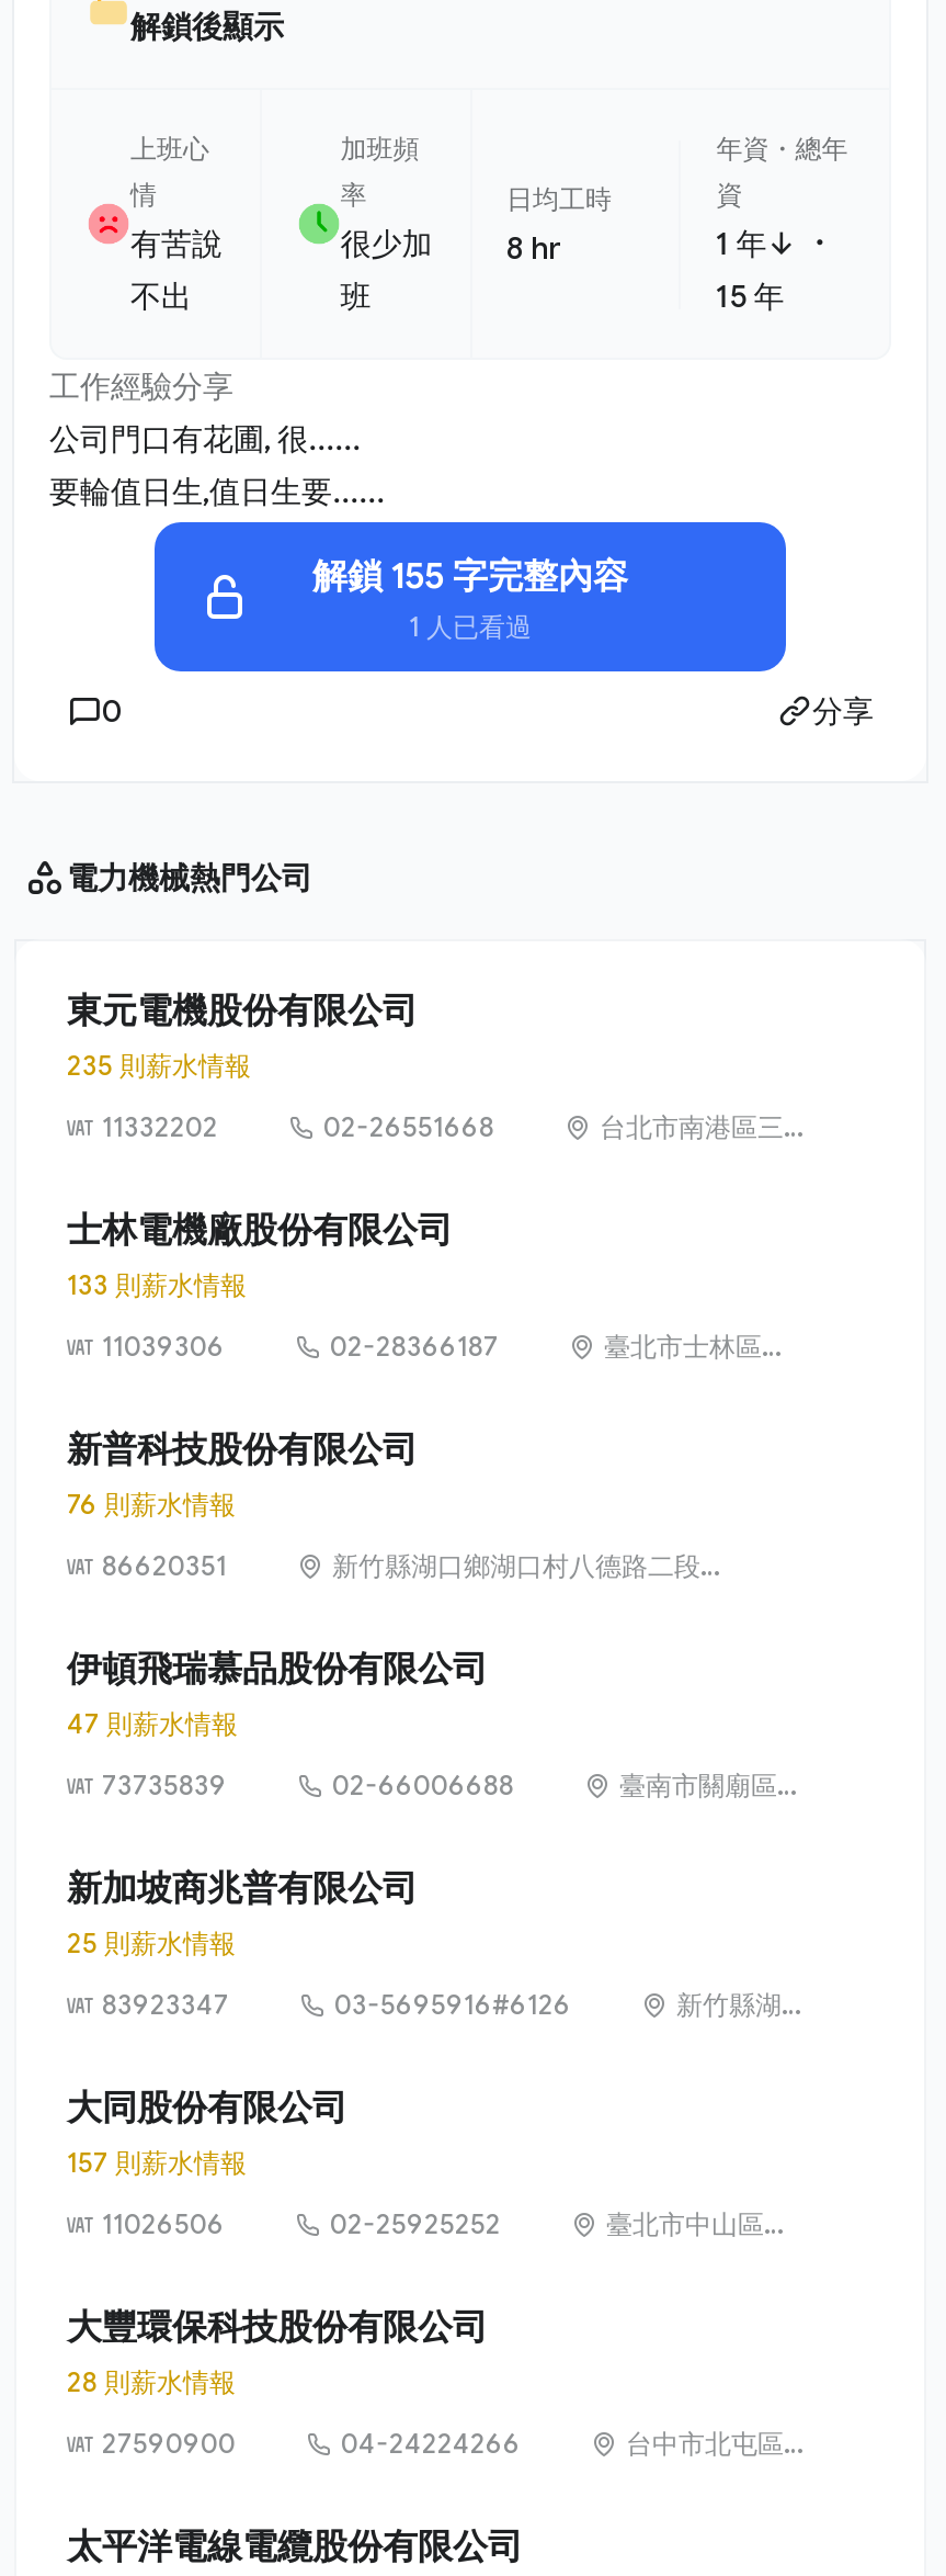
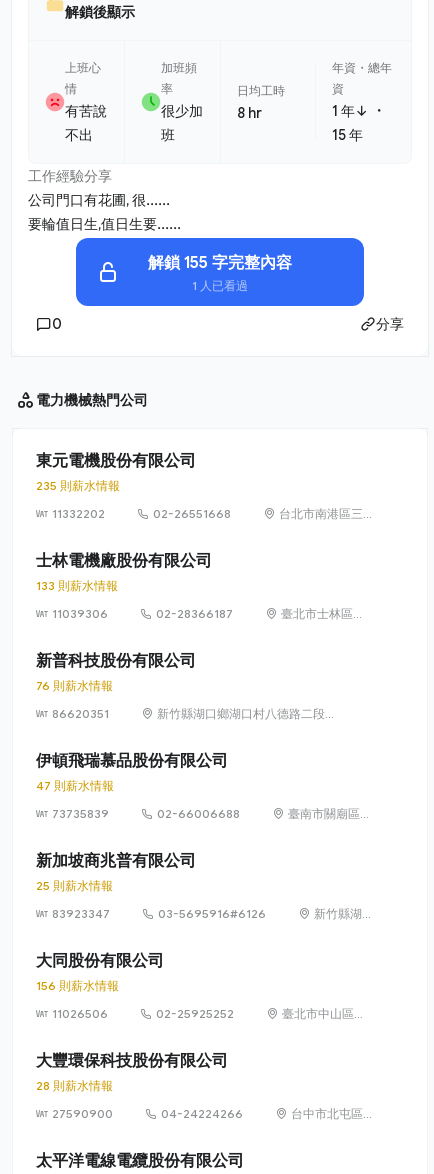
[67,2146,247,2179] 157 則薪水情報 -> [36,978,119,993] 156 則薪水情報

